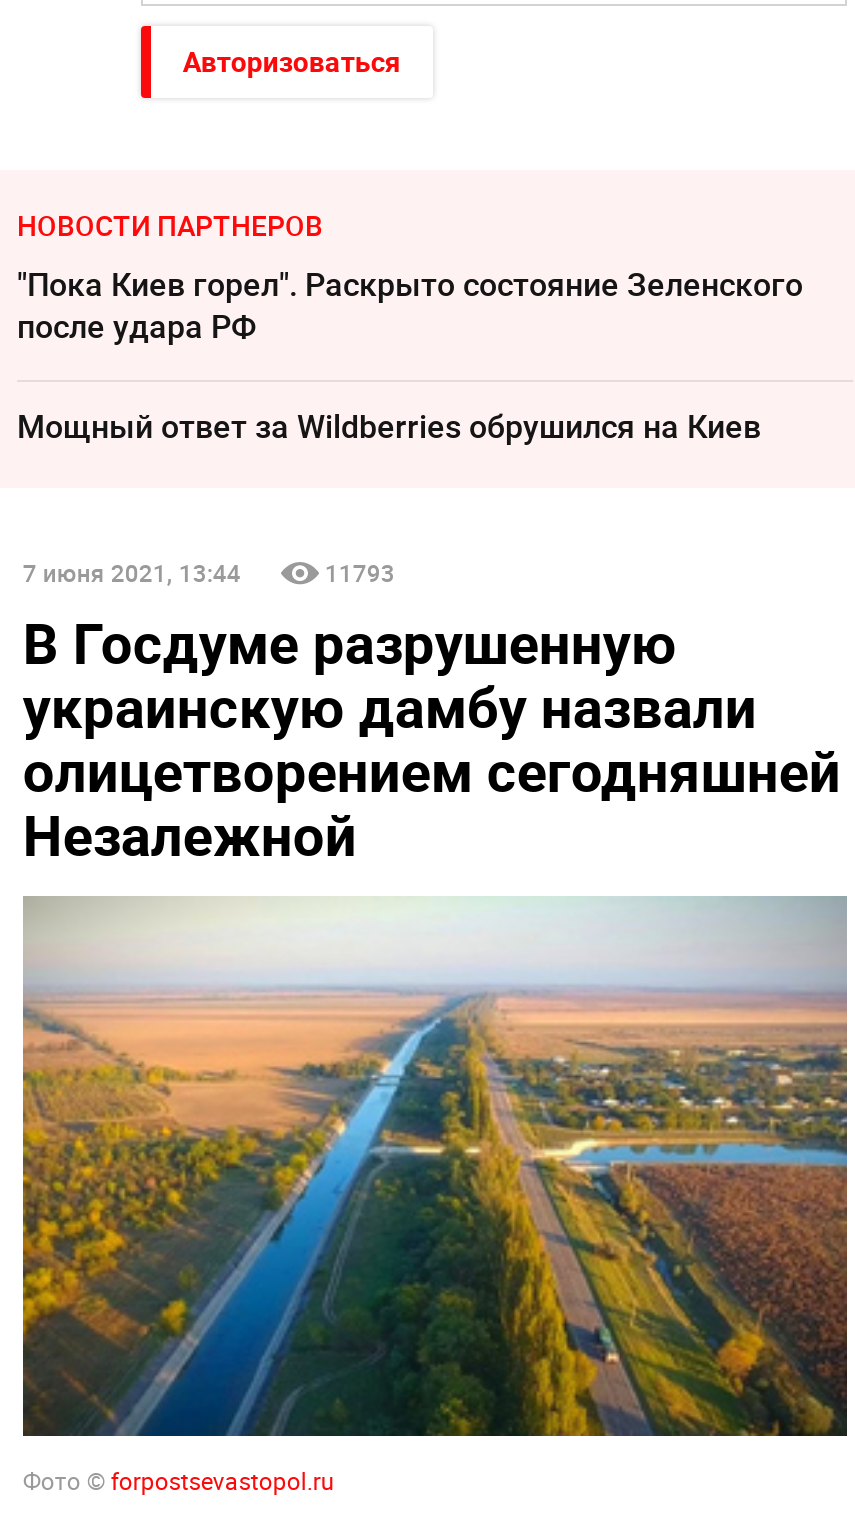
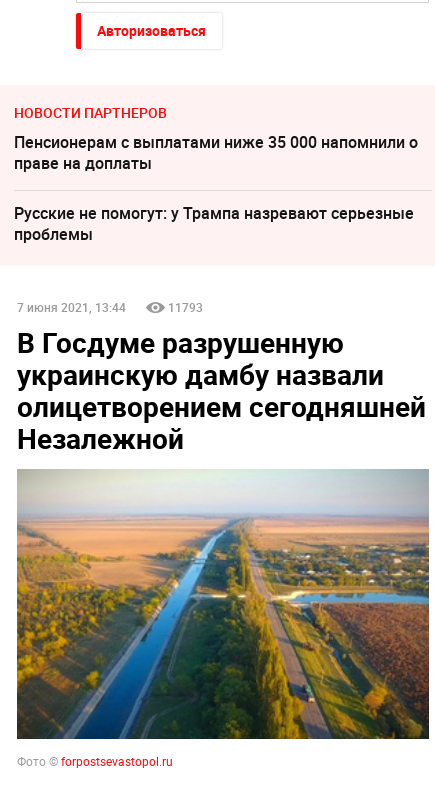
[17,261,803,347] "Пока Киев горел". Раскрыто состояние Зеленского | после удара РФ -> [14,130,418,173] Пенсионерам с выплатами ниже 35 000 напомнили о | праве на доплаты
[17,403,761,447] Мощный ответ за Wildberries обрушился на Киев -> [14,201,414,244] Русские не помогут: у Трампа назревают серьезные | проблемы

